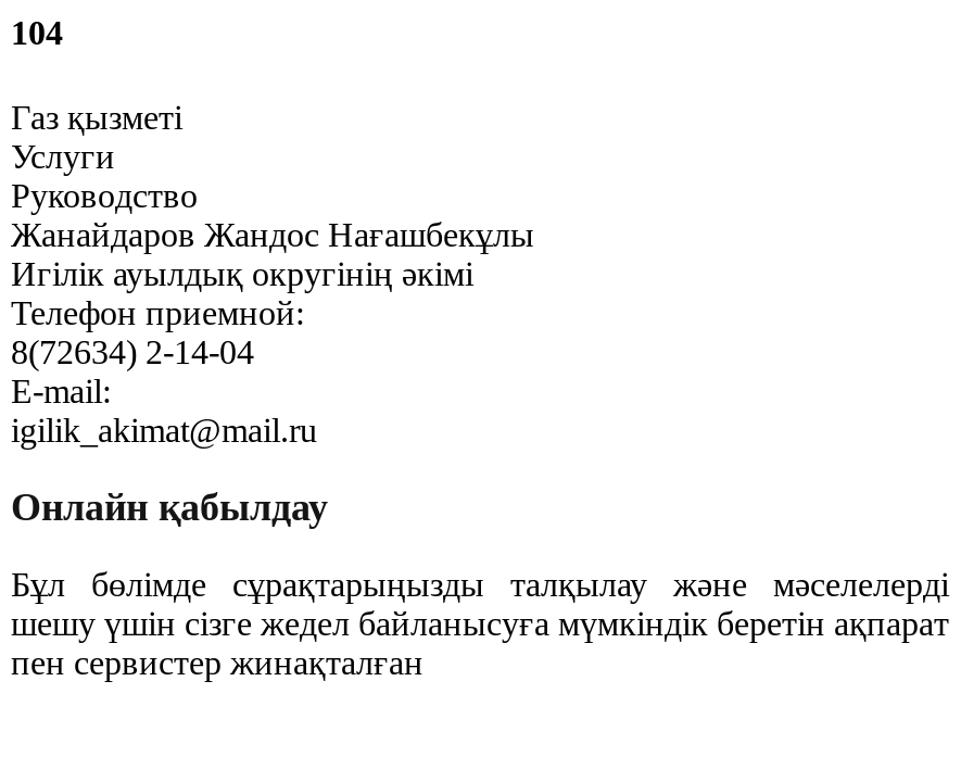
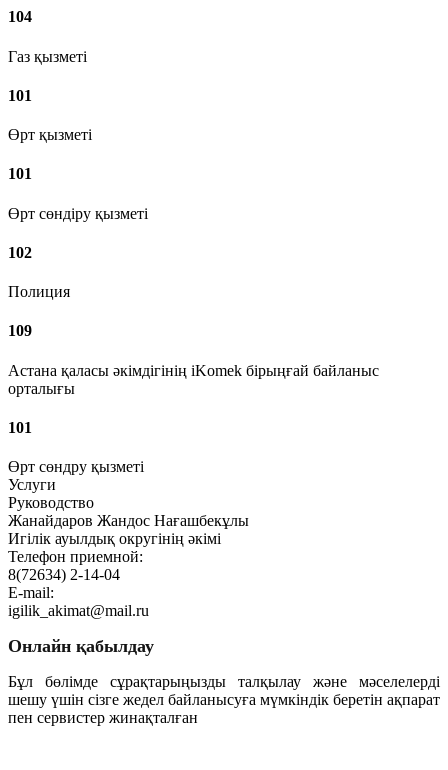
none -> [8,87,379,475] 101 | Өрт қызметі | 101 | Өрт сөндіру қызметі | 102 | Полиция | 109 | Астана қаласы әкімдігінің iKomek бірыңғай байланыс | орталығы | 101 | Өрт сөндру қызметі

